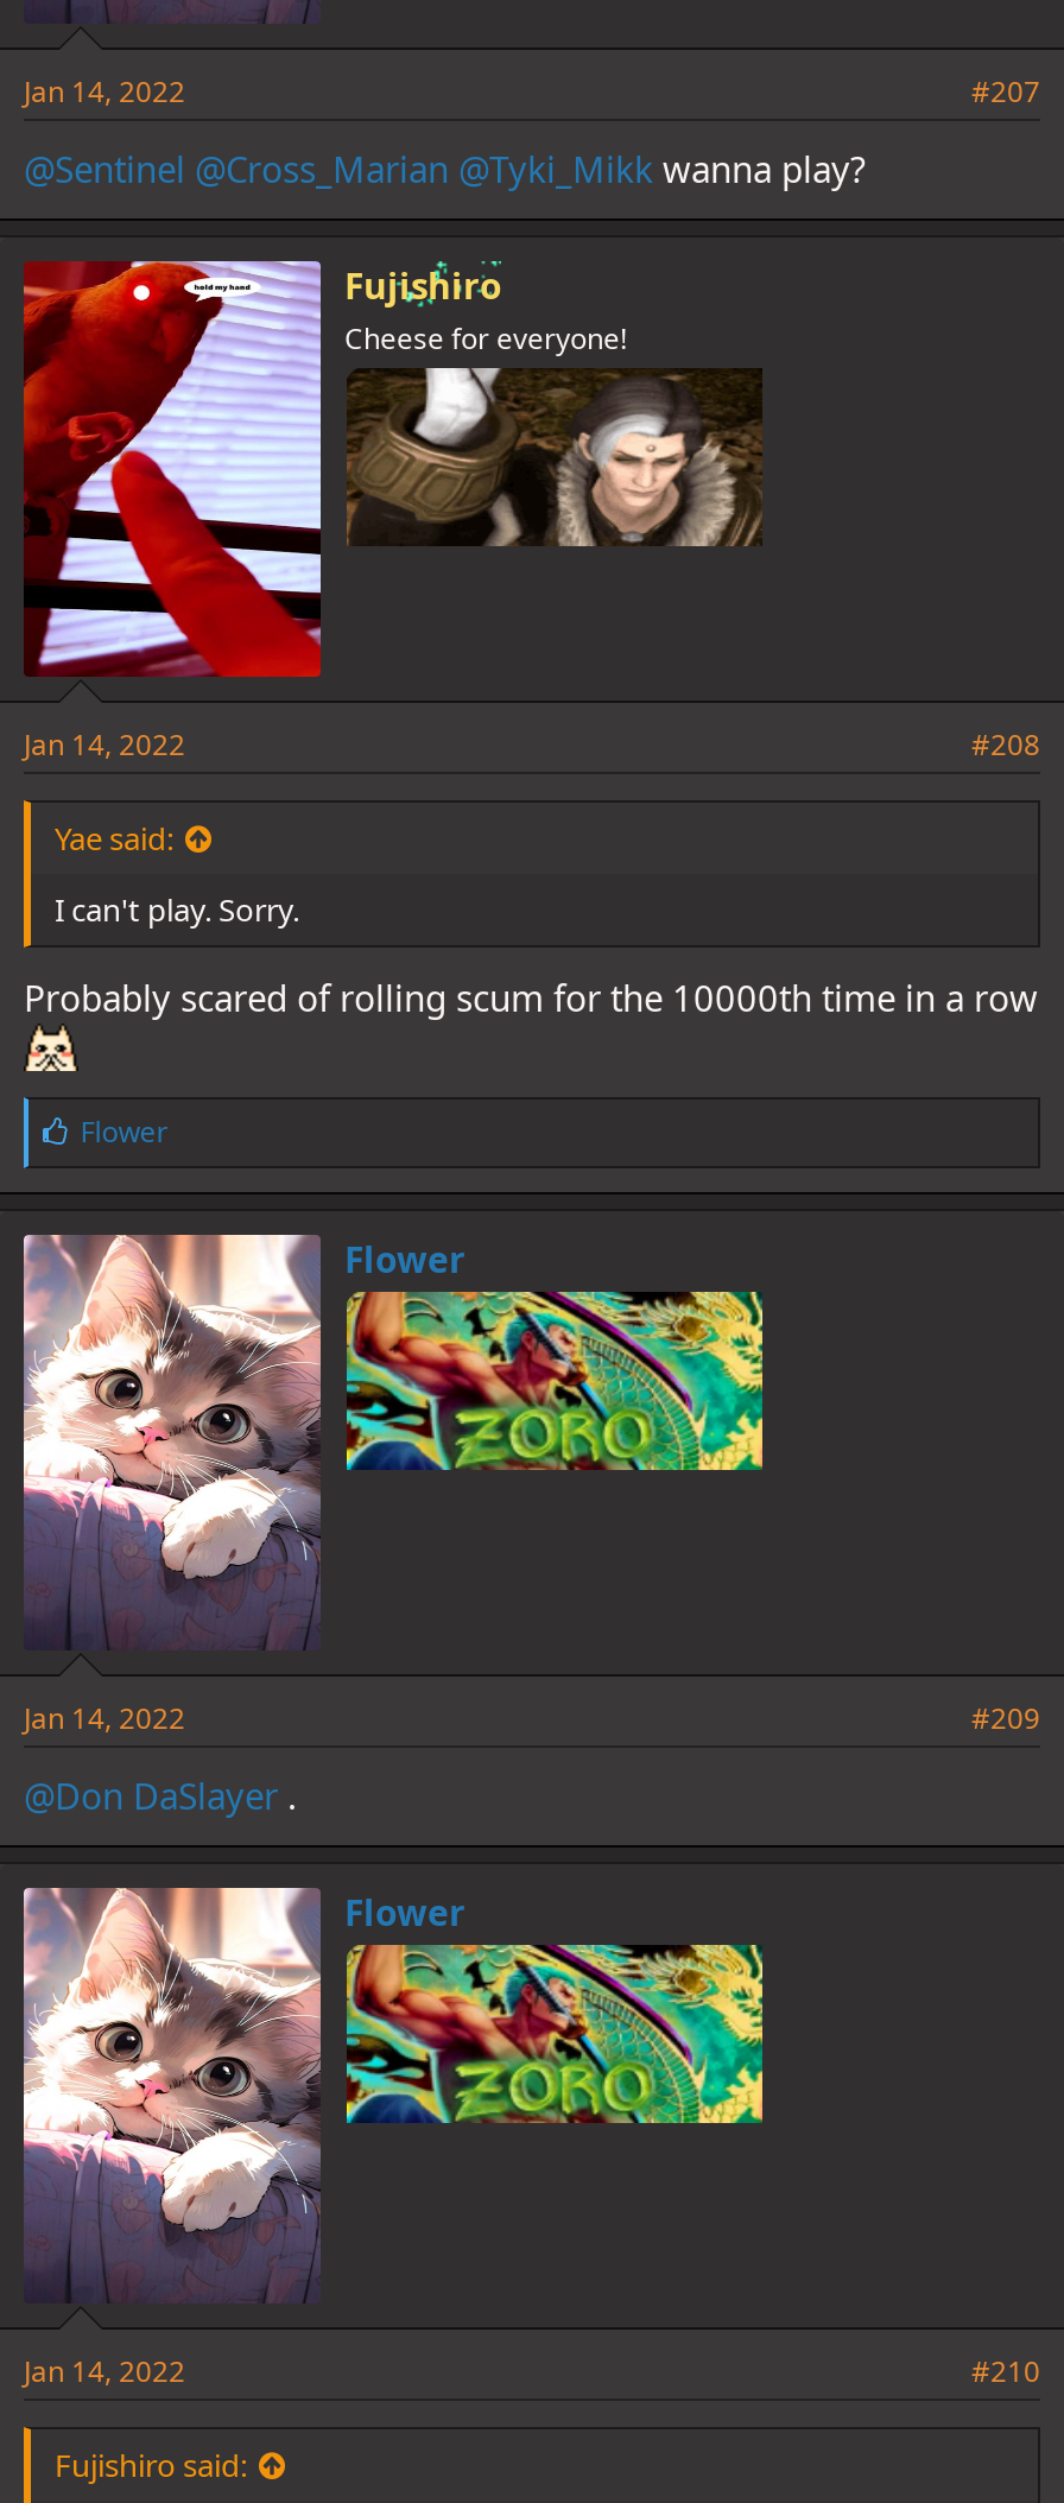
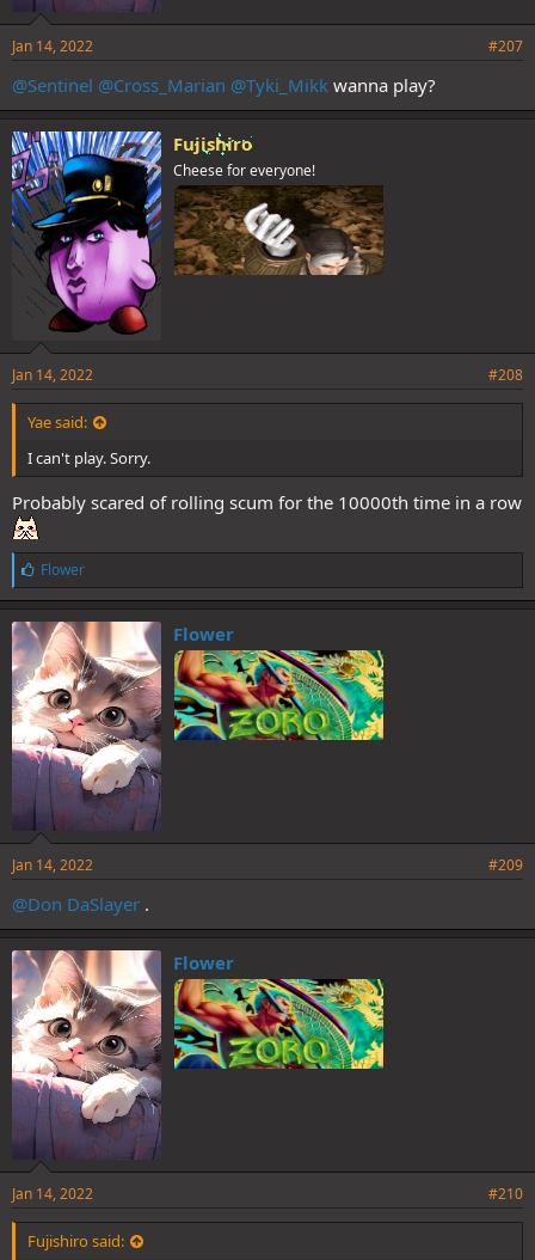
[21,259,323,679] [image] -> [11,130,162,341] [image]
[347,366,760,549] [image] -> [174,185,383,276] [image]

